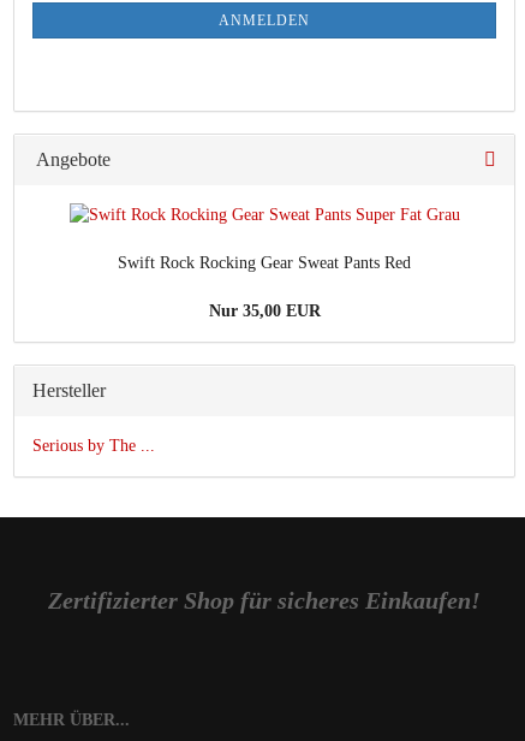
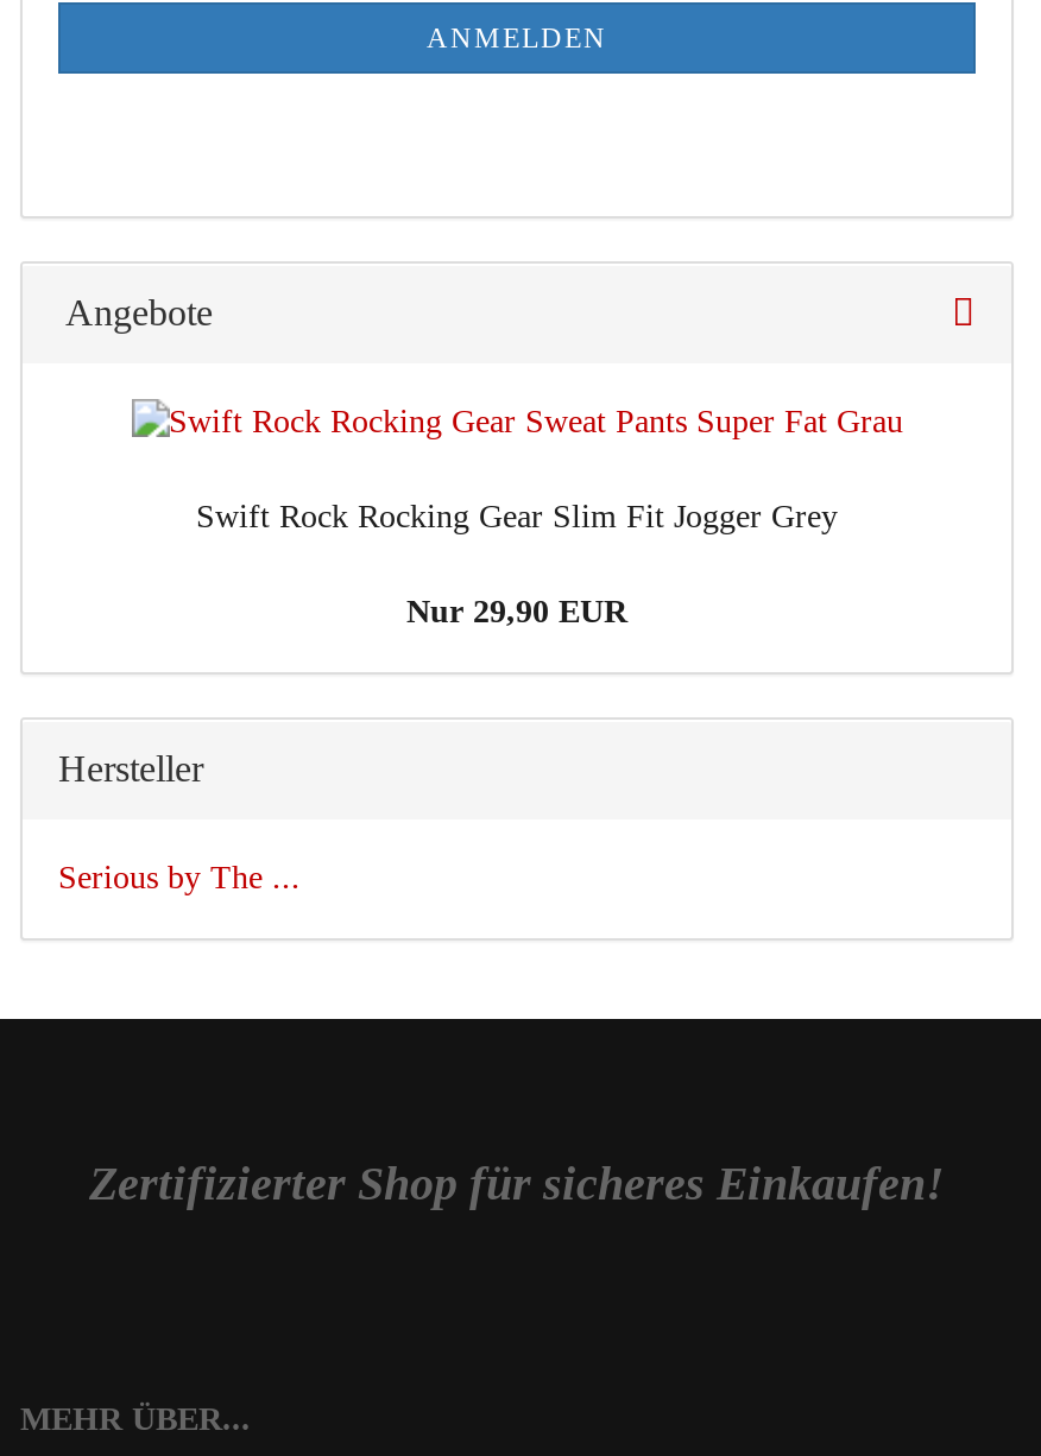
[118,254,411,272] Swift Rock Rocking Gear Sweat Pants Red -> [196,499,838,534] Swift Rock Rocking Gear Slim Fit Jogger Grey
[208,302,320,320] Nur 35,00 EUR -> [406,594,627,629] Nur 29,90 EUR

